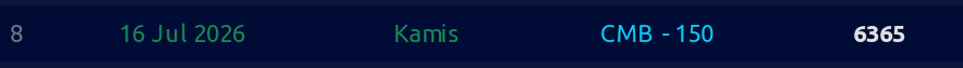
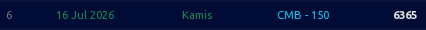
[10,21,23,47] 8 -> [6,9,12,21] 6

